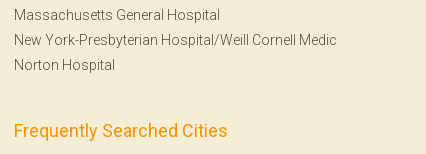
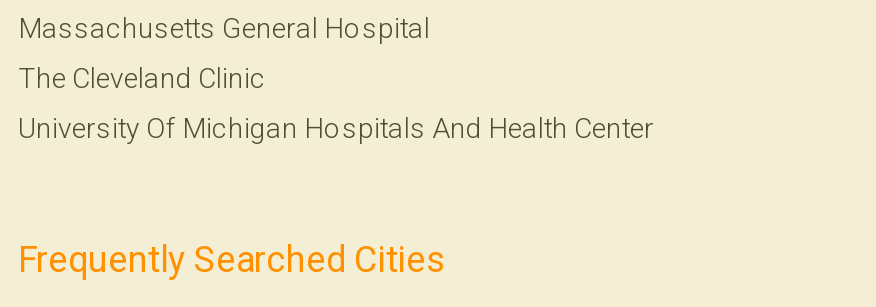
[14,32,337,48] New York-Presbyterian Hospital/Weill Cornell Medic -> [18,62,266,94] The Cleveland Clinic
[14,57,115,73] Norton Hospital -> [18,112,654,144] University Of Michigan Hospitals And Health Center

